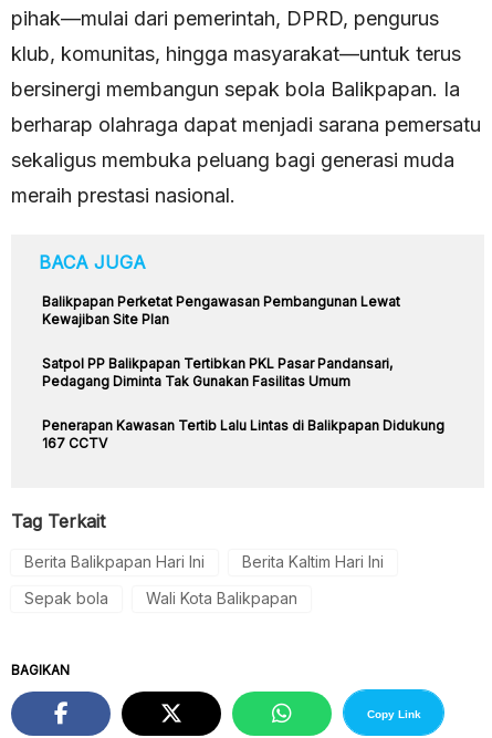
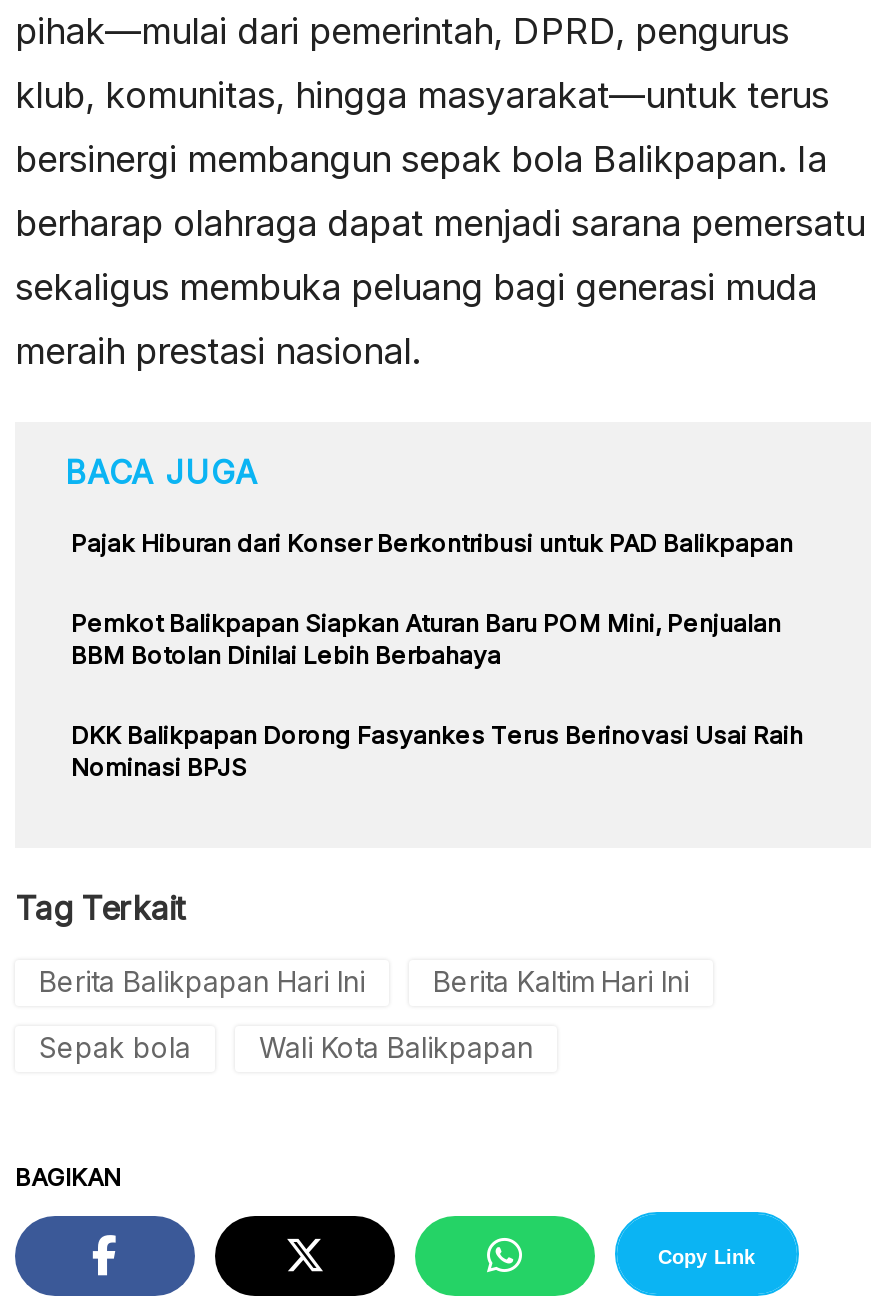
[42,293,400,328] Balikpapan Perketat Pengawasan Pembangunan Lewat | Kewajiban Site Plan -> [71,528,793,558] Pajak Hiburan dari Konser Berkontribusi untuk PAD Balikpapan
[42,355,392,389] Satpol PP Balikpapan Tertibkan PKL Pasar Pandansari, | Pedagang Diminta Tak Gunakan Fasilitas Umum -> [71,608,781,670] Pemkot Balikpapan Siapkan Aturan Baru POM Mini, Penjualan | BBM Botolan Dinilai Lebih Berbahaya
[42,417,444,451] Penerapan Kawasan Tertib Lalu Lintas di Balikpapan Didukung | 167 CCTV -> [71,720,803,782] DKK Balikpapan Dorong Fasyankes Terus Berinovasi Usai Raih | Nominasi BPJS

